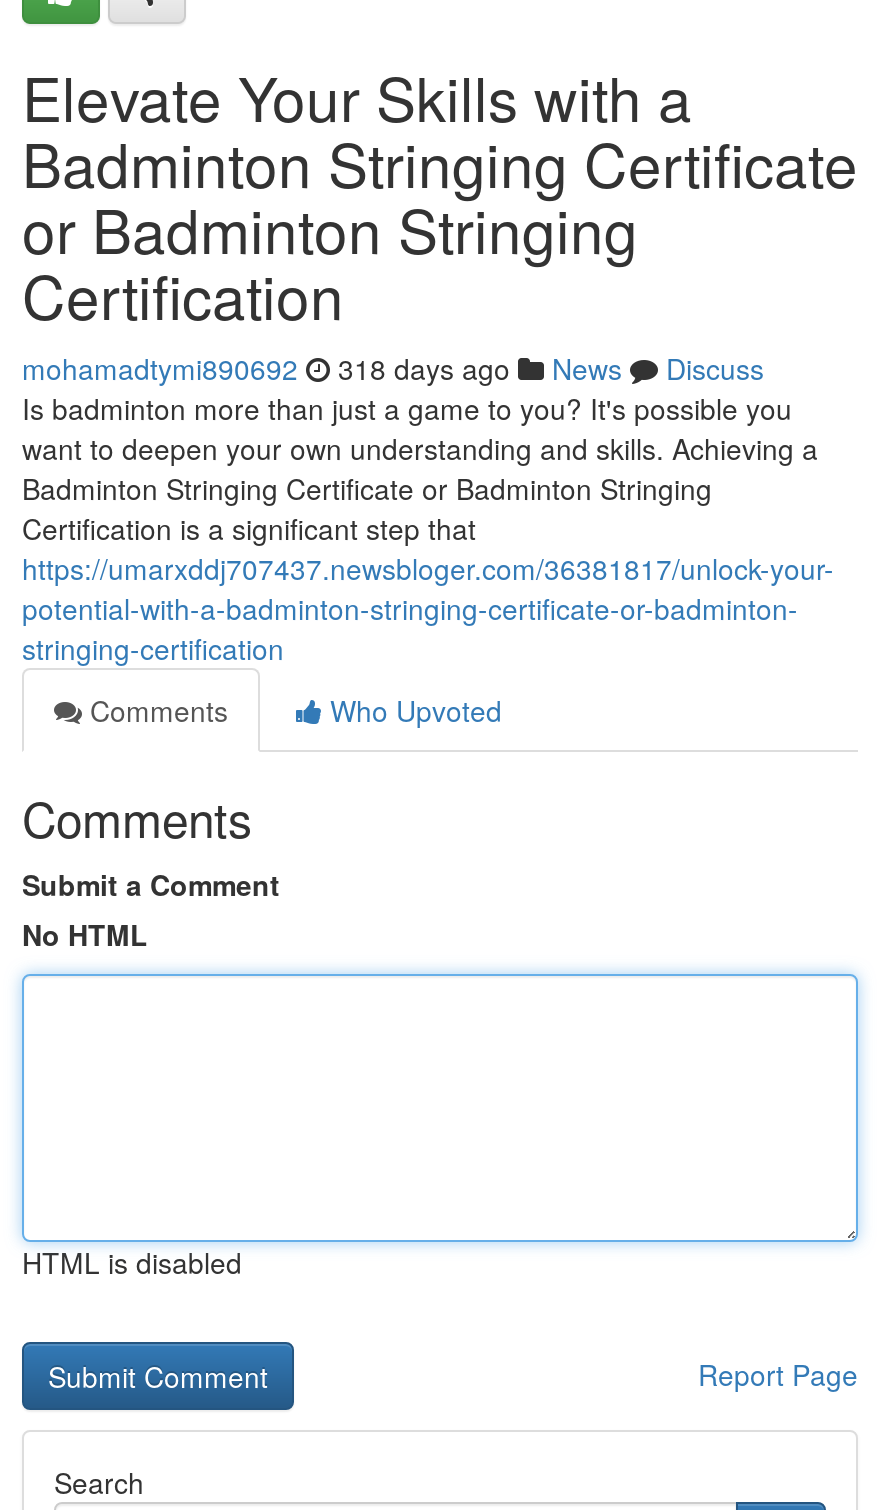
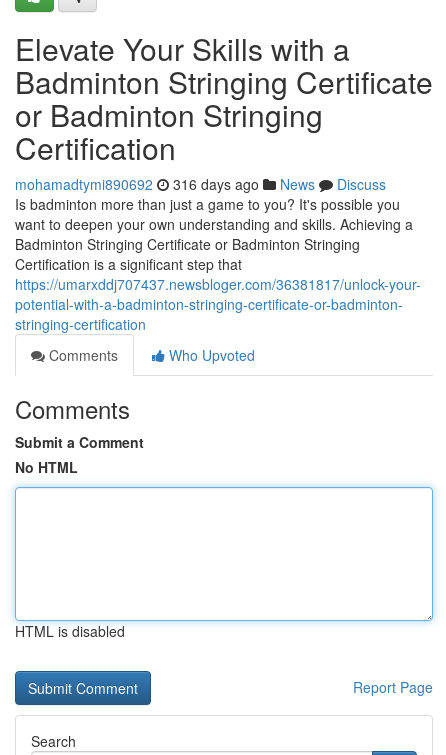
[22,348,764,388] mohamadtymi890692 318 days ago News Discuss -> [15,174,386,194] mohamadtymi890692 316 days ago News Discuss

